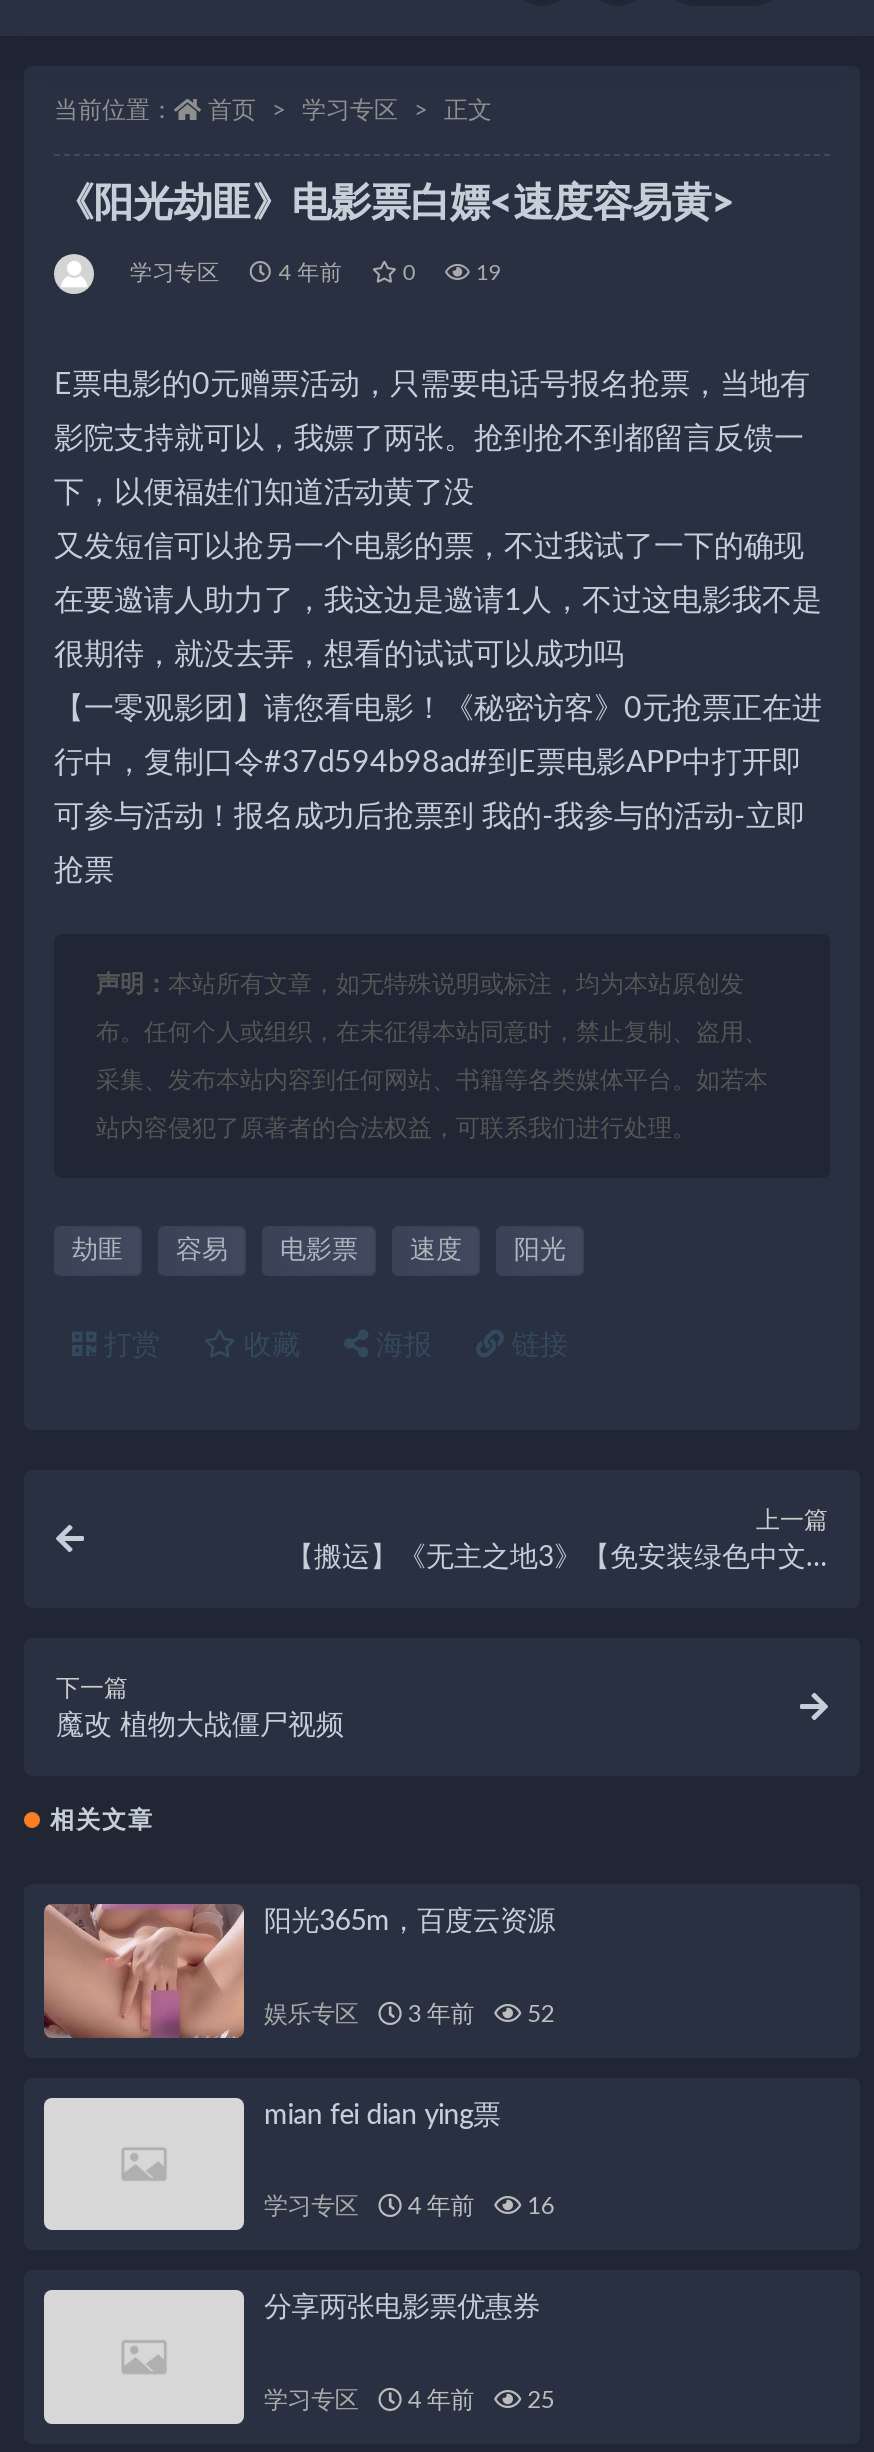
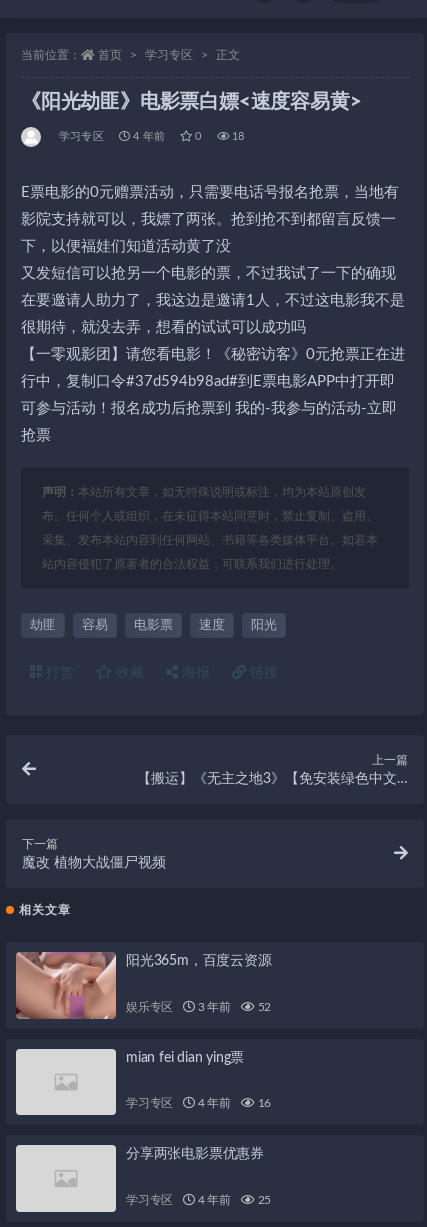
[470,262,501,284] 19 -> [229,131,244,142] 18

